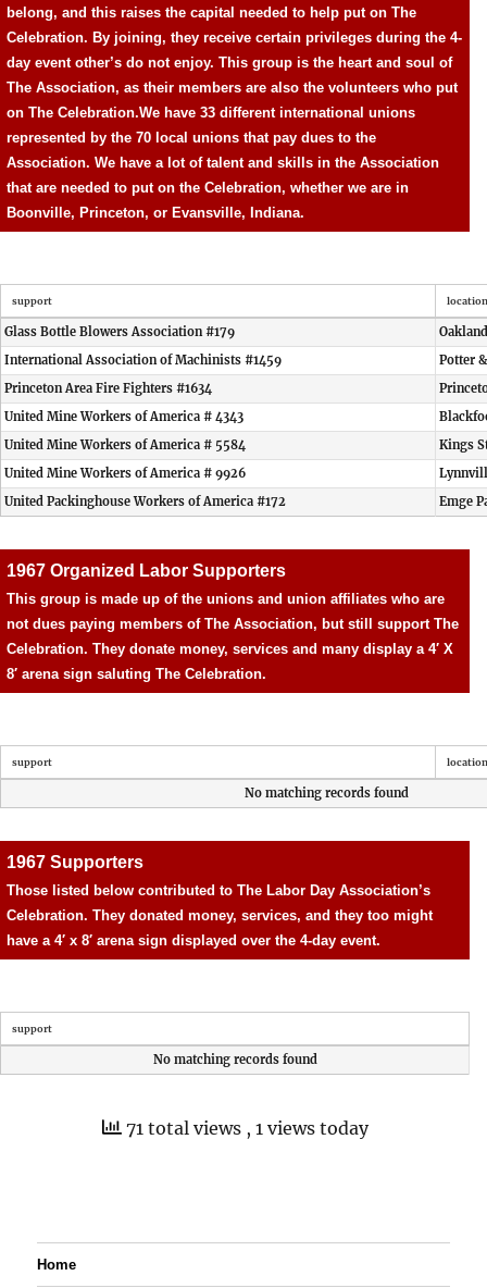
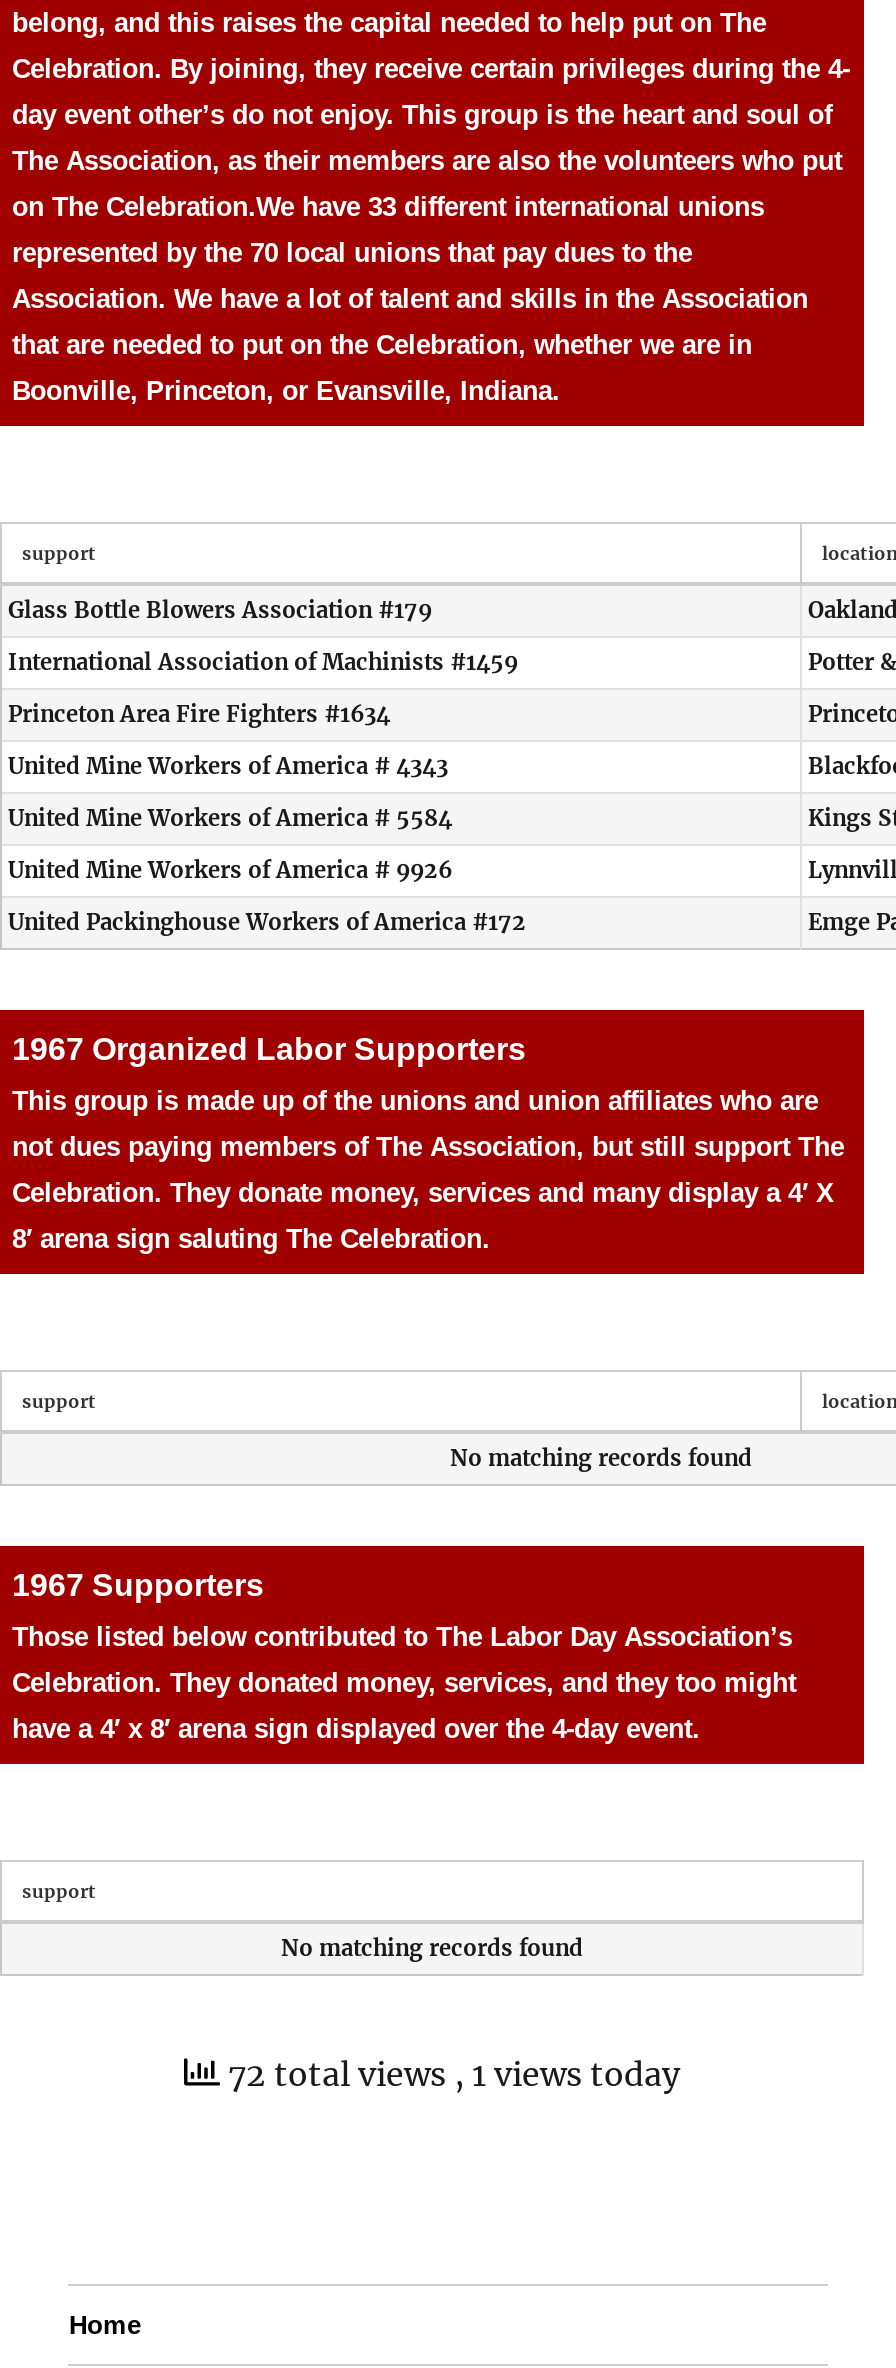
[121,1117,368,1139] 71 total views, 1 views today -> [220,2054,680,2094] 72 total views, 1 views today

